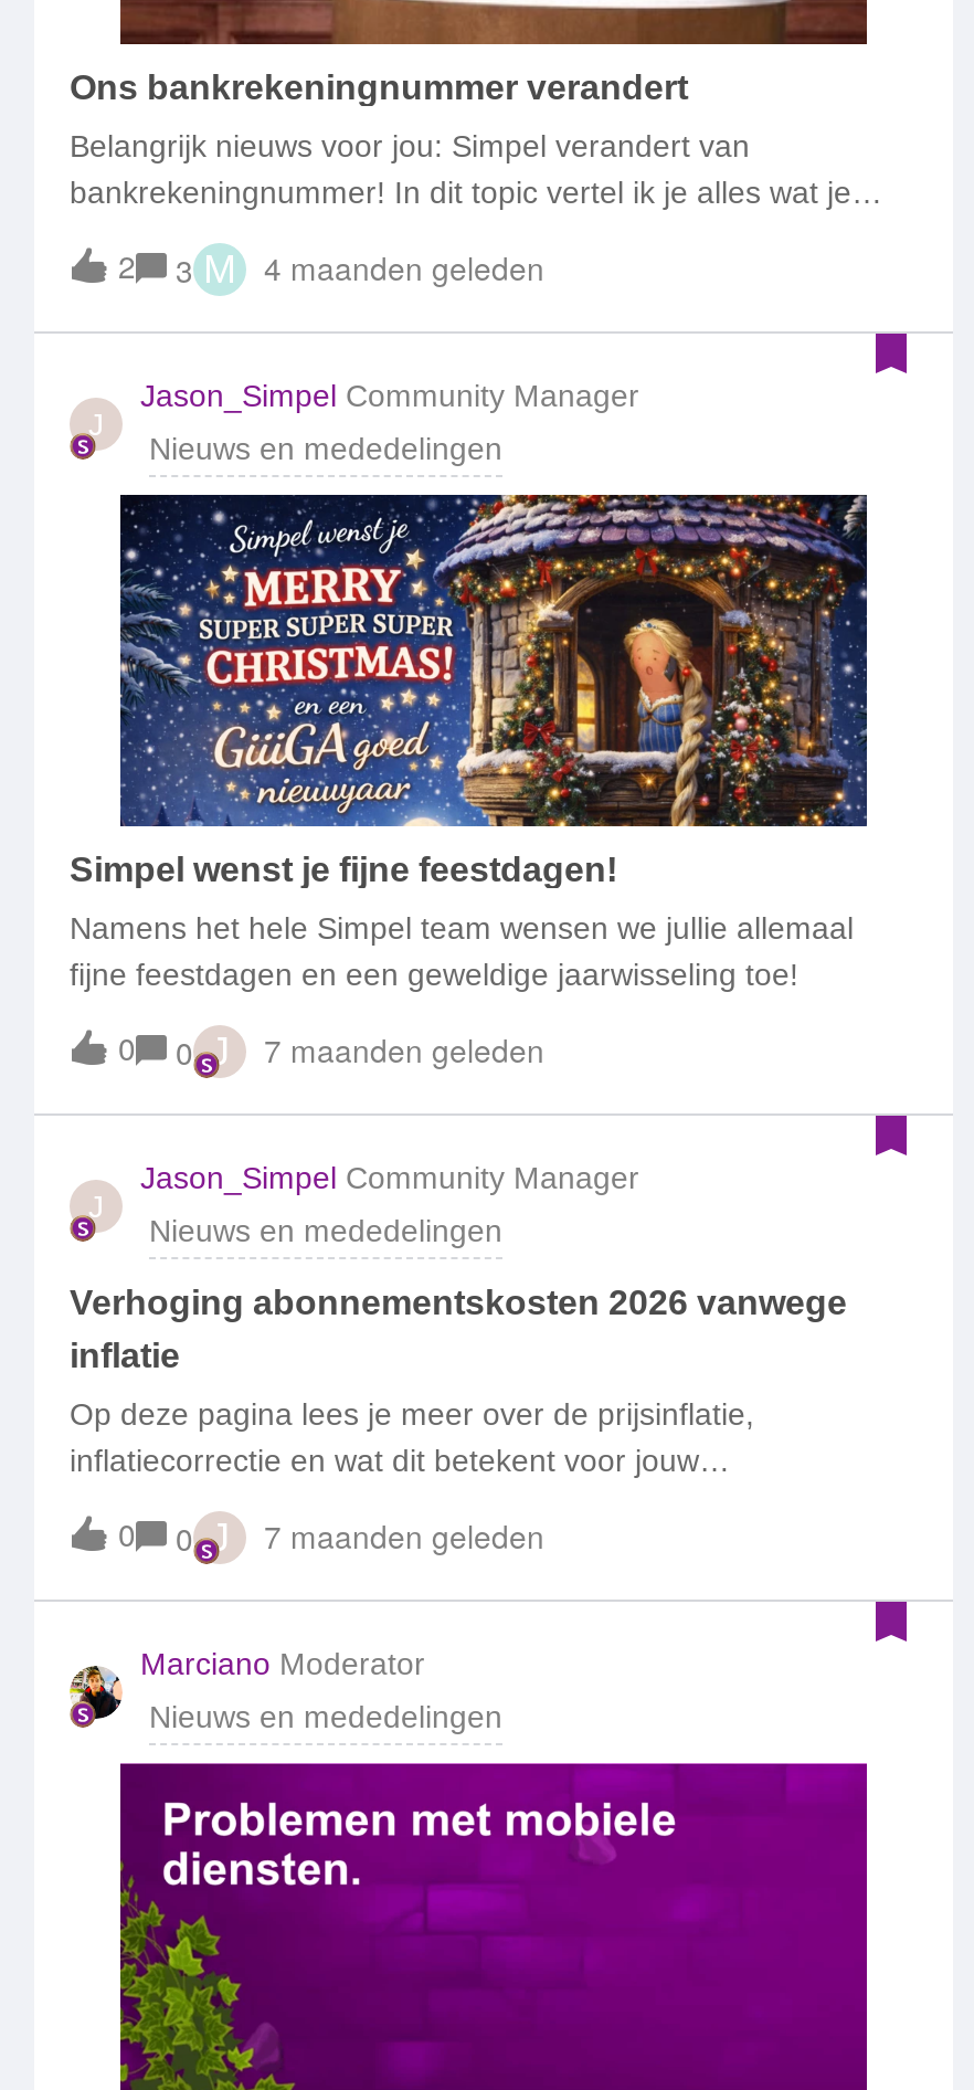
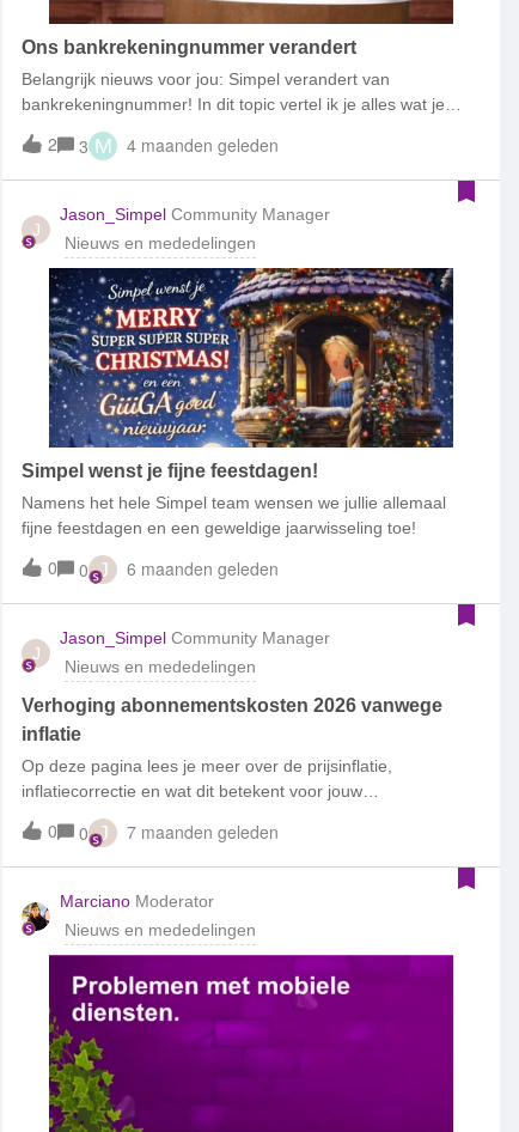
[264,1027,544,1072] 7 maanden geleden -> [127,556,279,580] 6 maanden geleden

